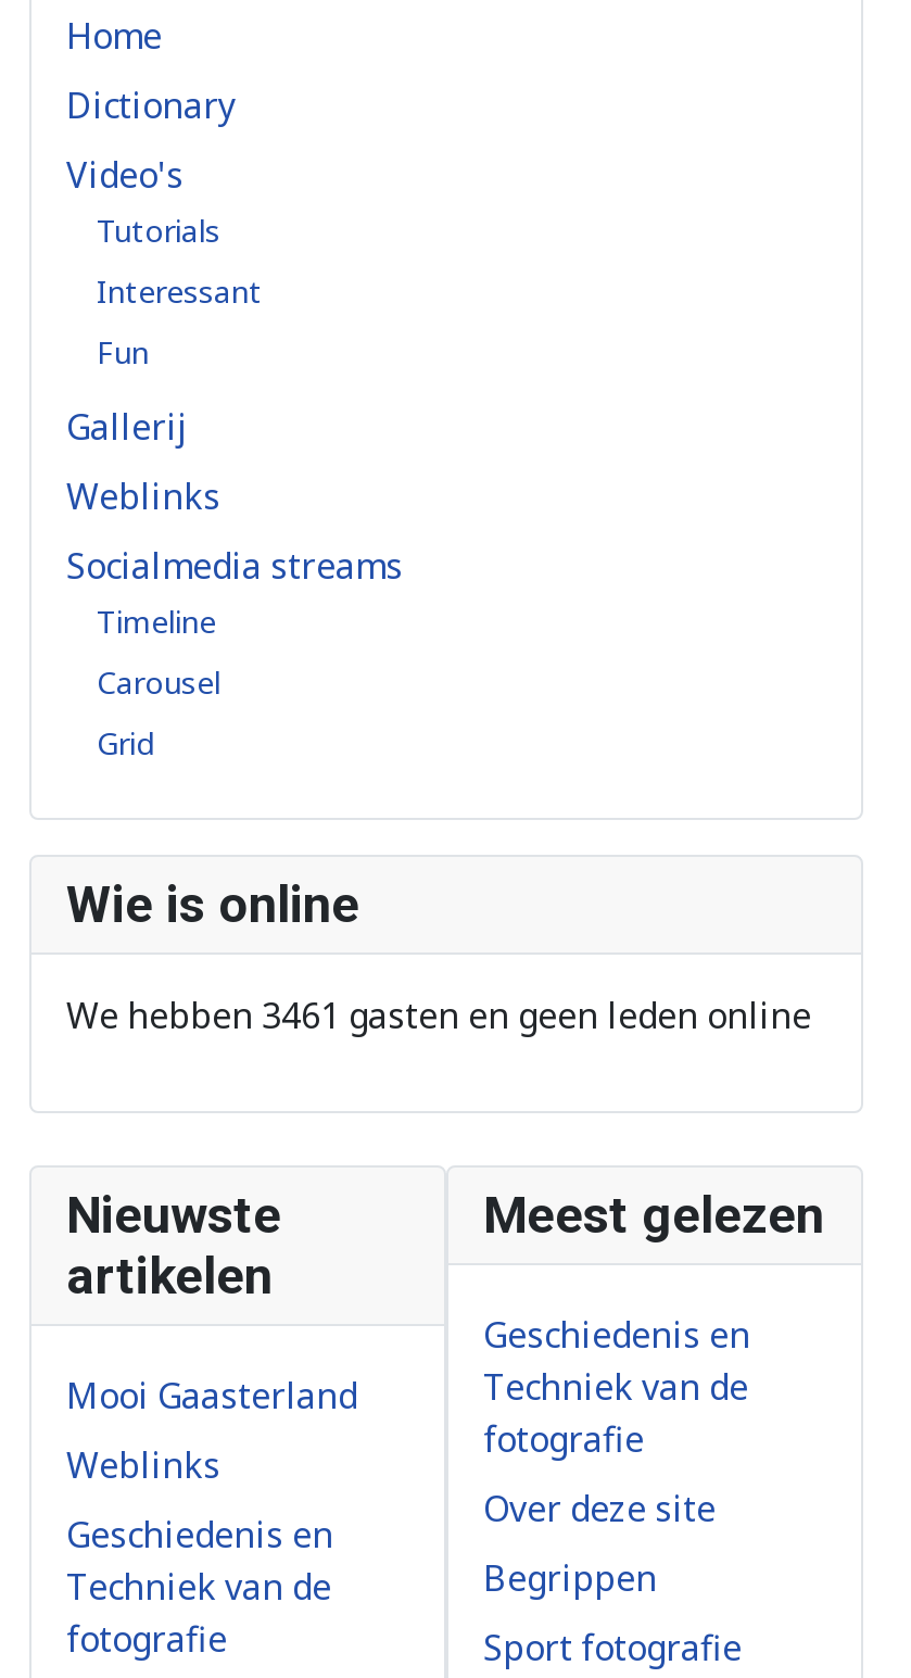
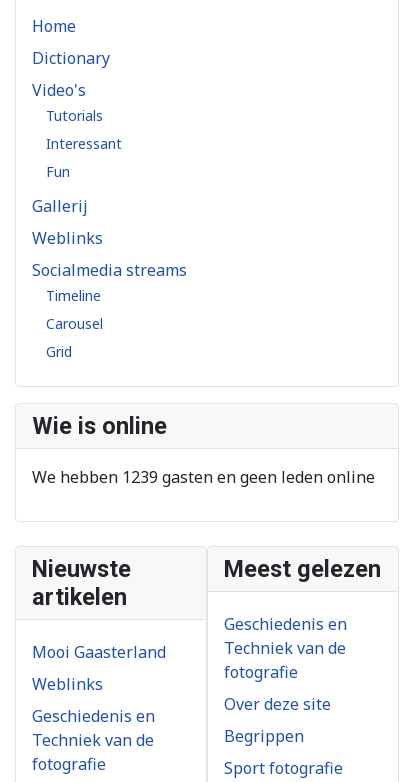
[66,991,811,1039] We hebben 3461 gasten en geen leden online -> [32,466,375,488] We hebben 1239 gasten en geen leden online

